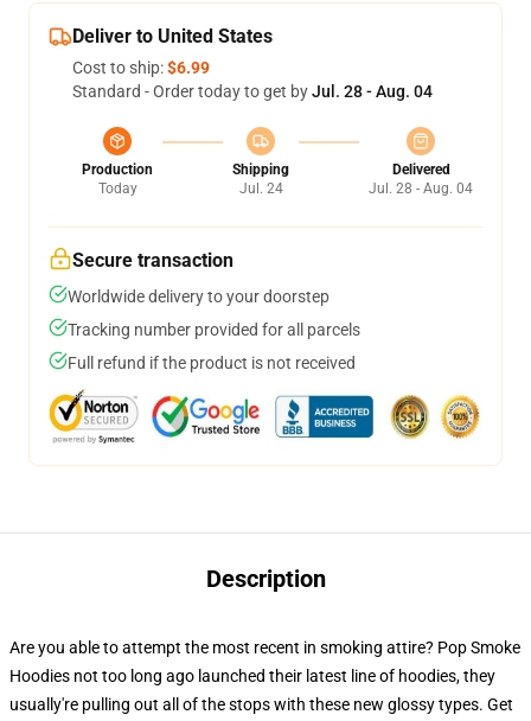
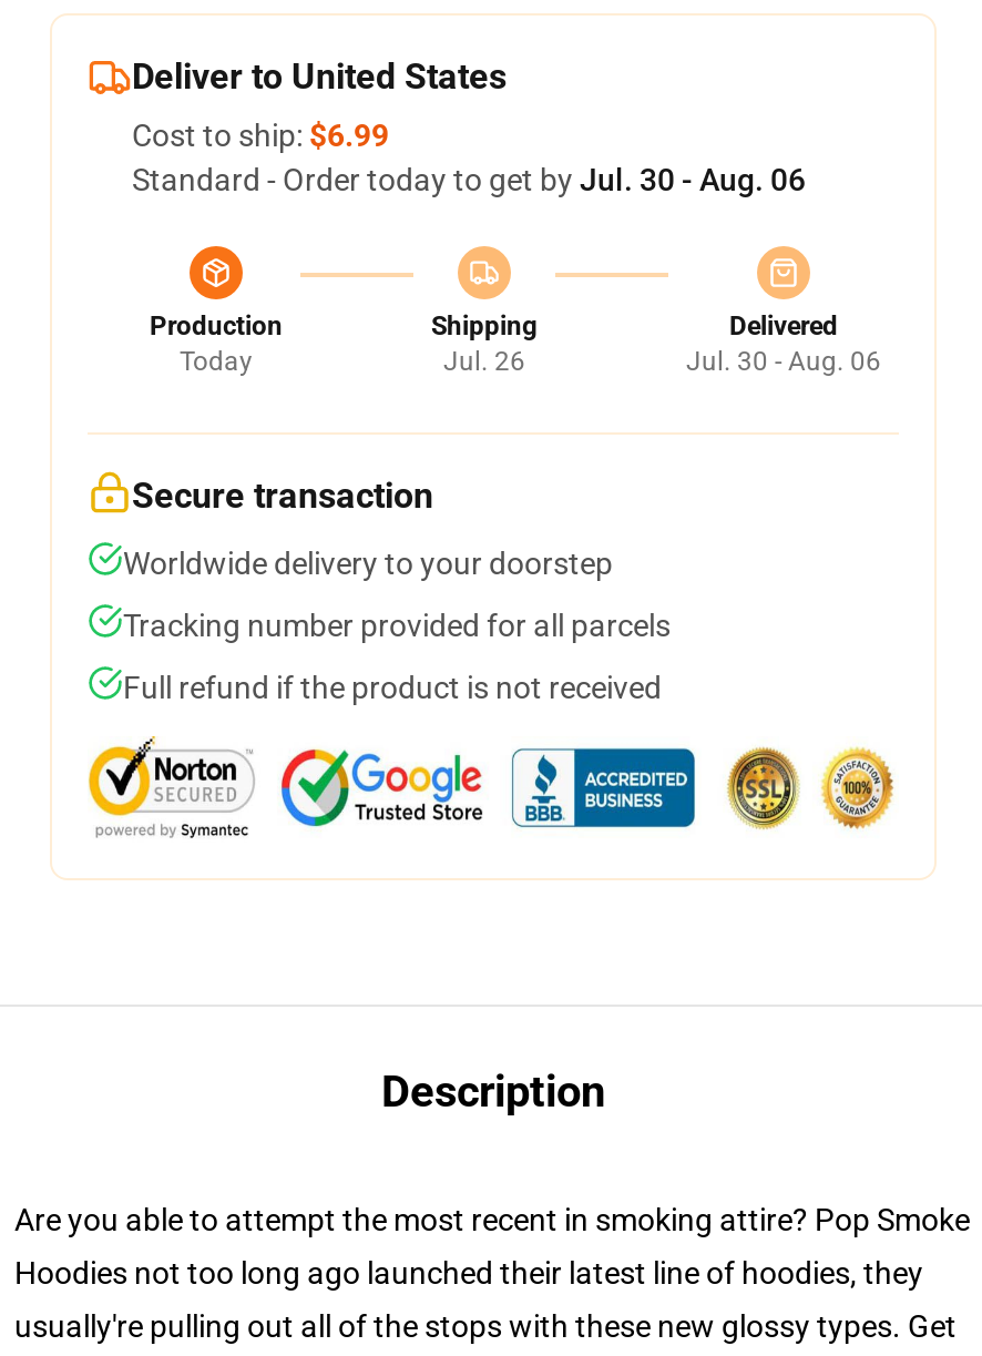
[72,82,433,101] Standard - Order today to get by Jul. 28 - Aug. 04 -> [132,162,806,197] Standard - Order today to get by Jul. 30 - Aug. 06
[239,180,283,197] Jul. 24 -> [443,346,525,377] Jul. 26
[369,180,473,197] Jul. 28 - Aug. 04 -> [686,346,881,377] Jul. 30 - Aug. 06

